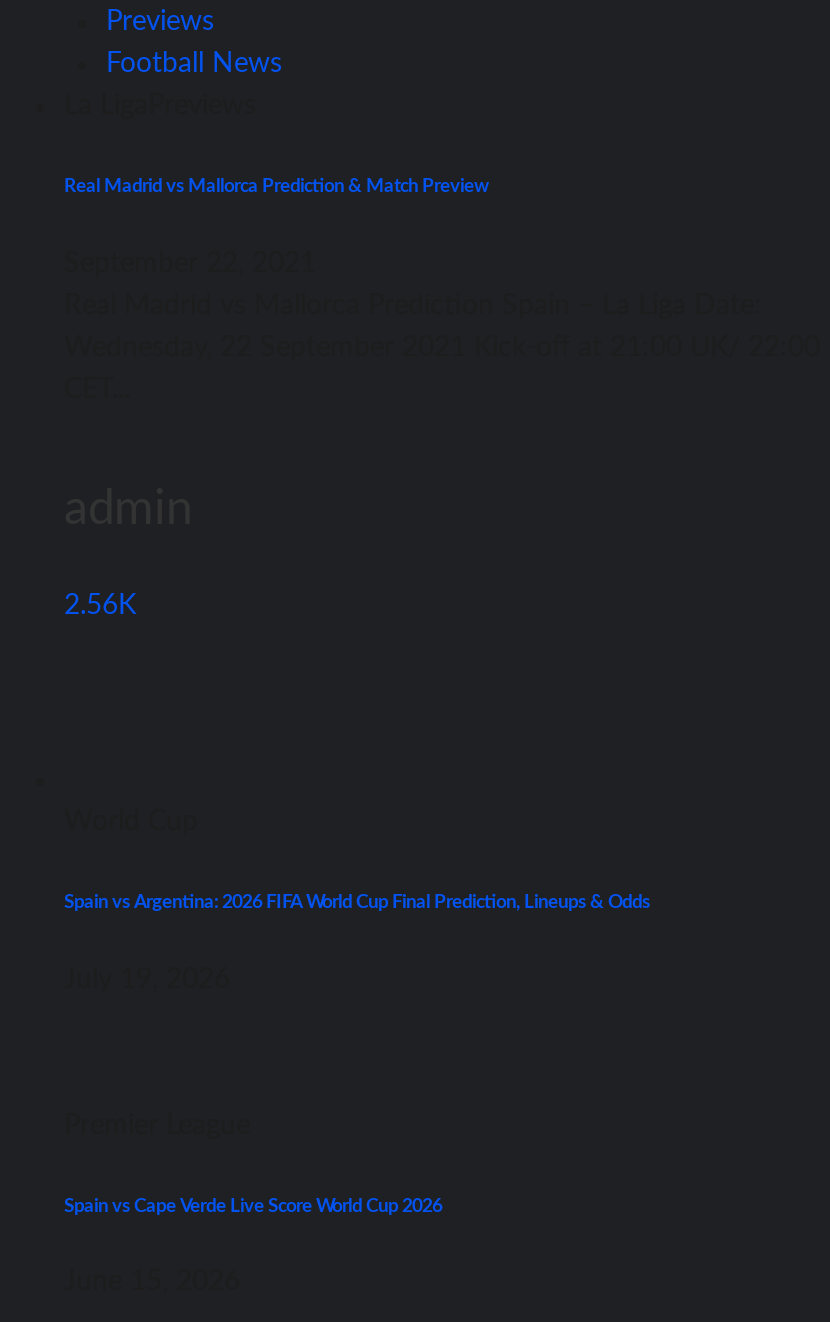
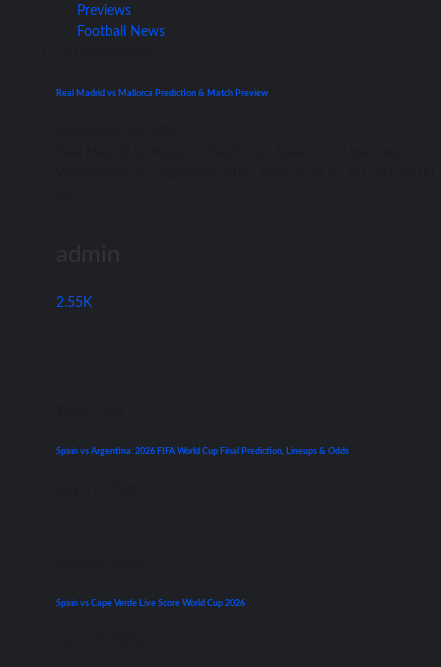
[64,592,136,620] 2.56K -> [56,296,92,310] 2.55K

